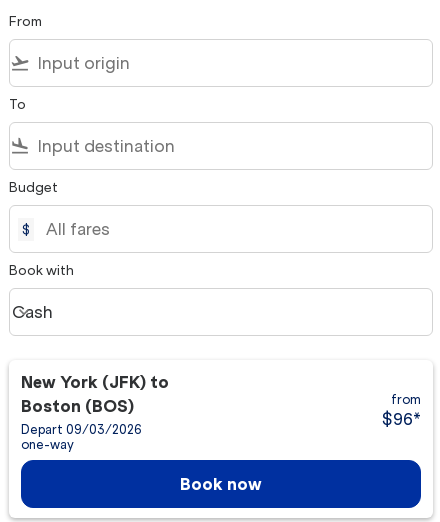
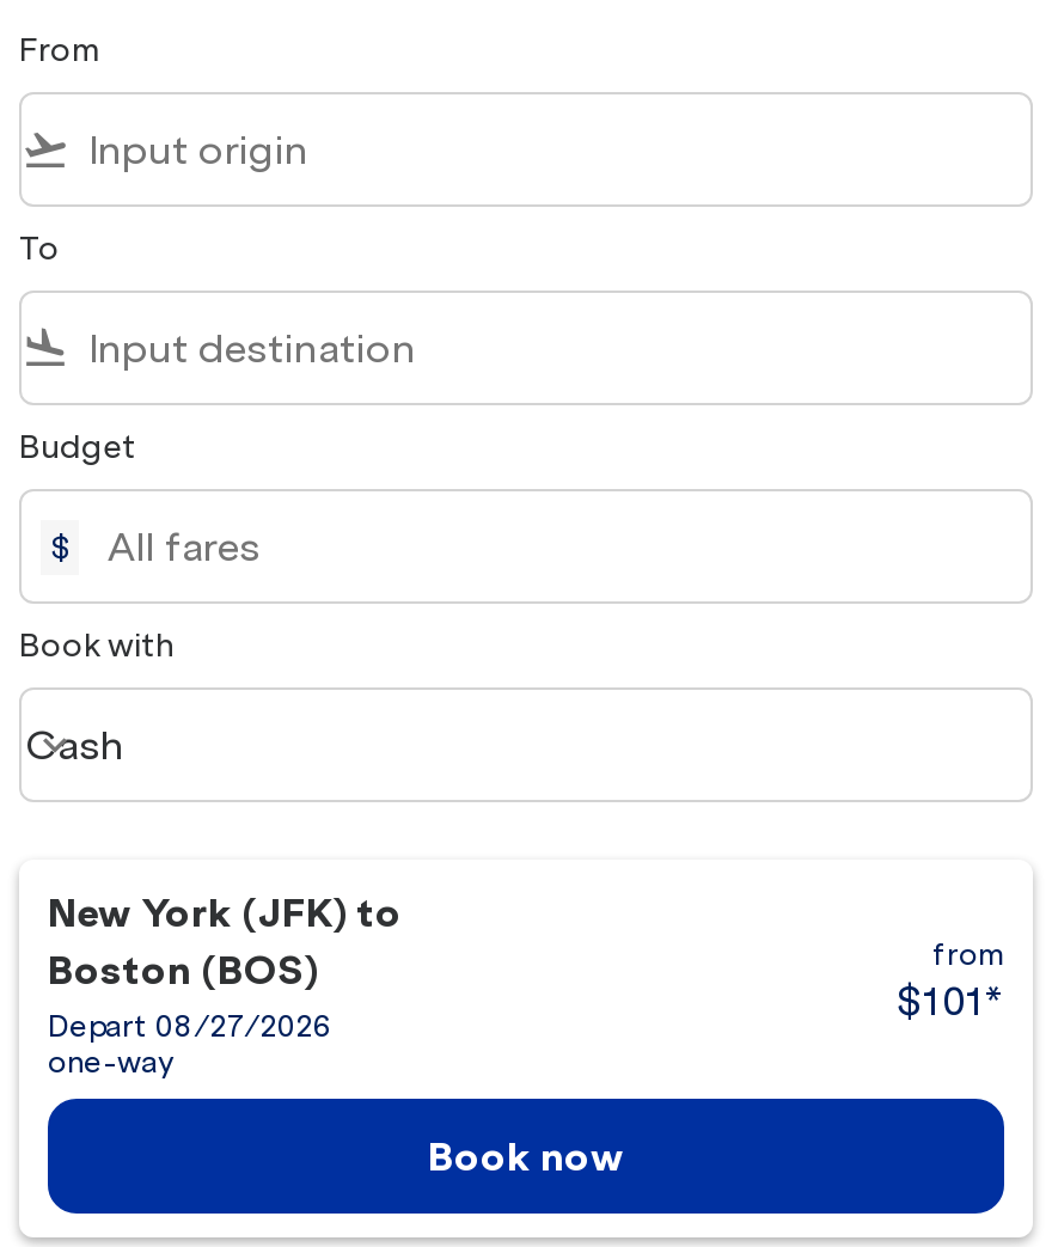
[382,408,421,428] $96 * -> [897,976,1004,1023] $101 *
[21,422,142,437] Depart 09/03/2026 -> [48,1008,332,1044] Depart 08/27/2026

